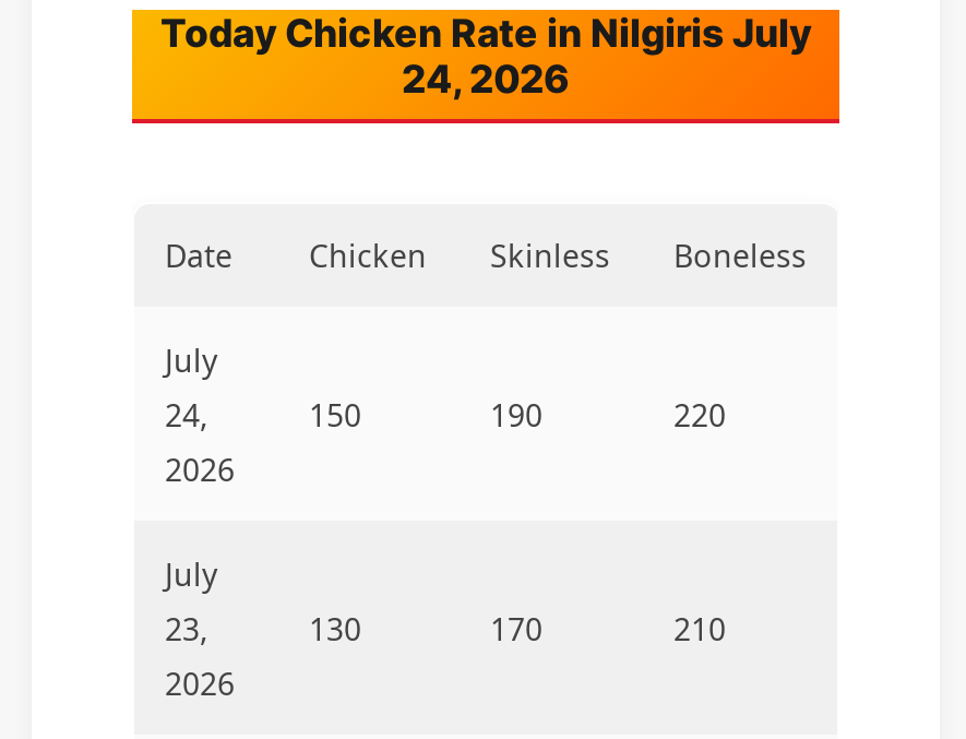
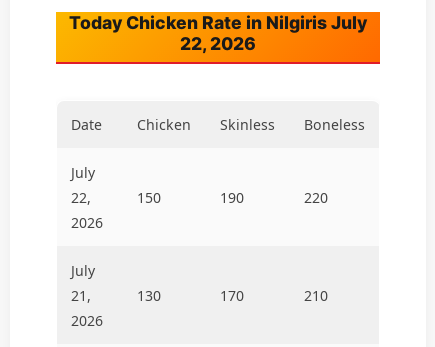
[402,56,570,102] 24, 2026 -> [180,33,256,54] 22, 2026
[165,395,208,436] 24, -> [71,188,91,207] 22,
[165,609,208,650] 23, -> [71,286,91,305] 21,

